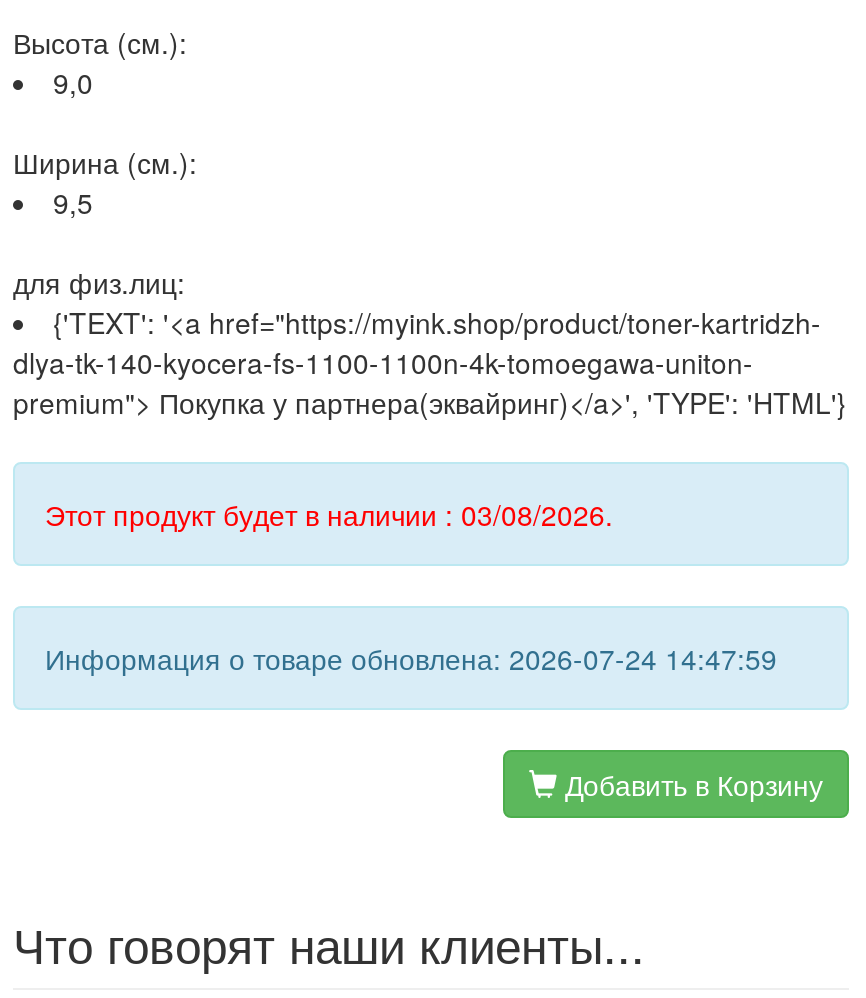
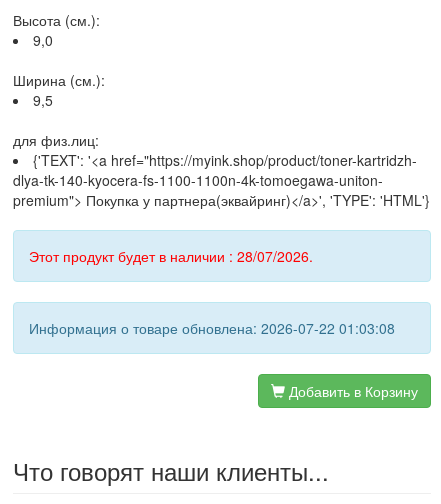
[45,494,613,534] Этот продукт будет в наличии : 03/08/2026. -> [29,246,313,266] Этот продукт будет в наличии : 28/07/2026.
[45,638,777,678] Информация о товаре обновлена: 2026-07-24 14:47:59 -> [29,318,395,338] Информация о товаре обновлена: 2026-07-22 01:03:08

